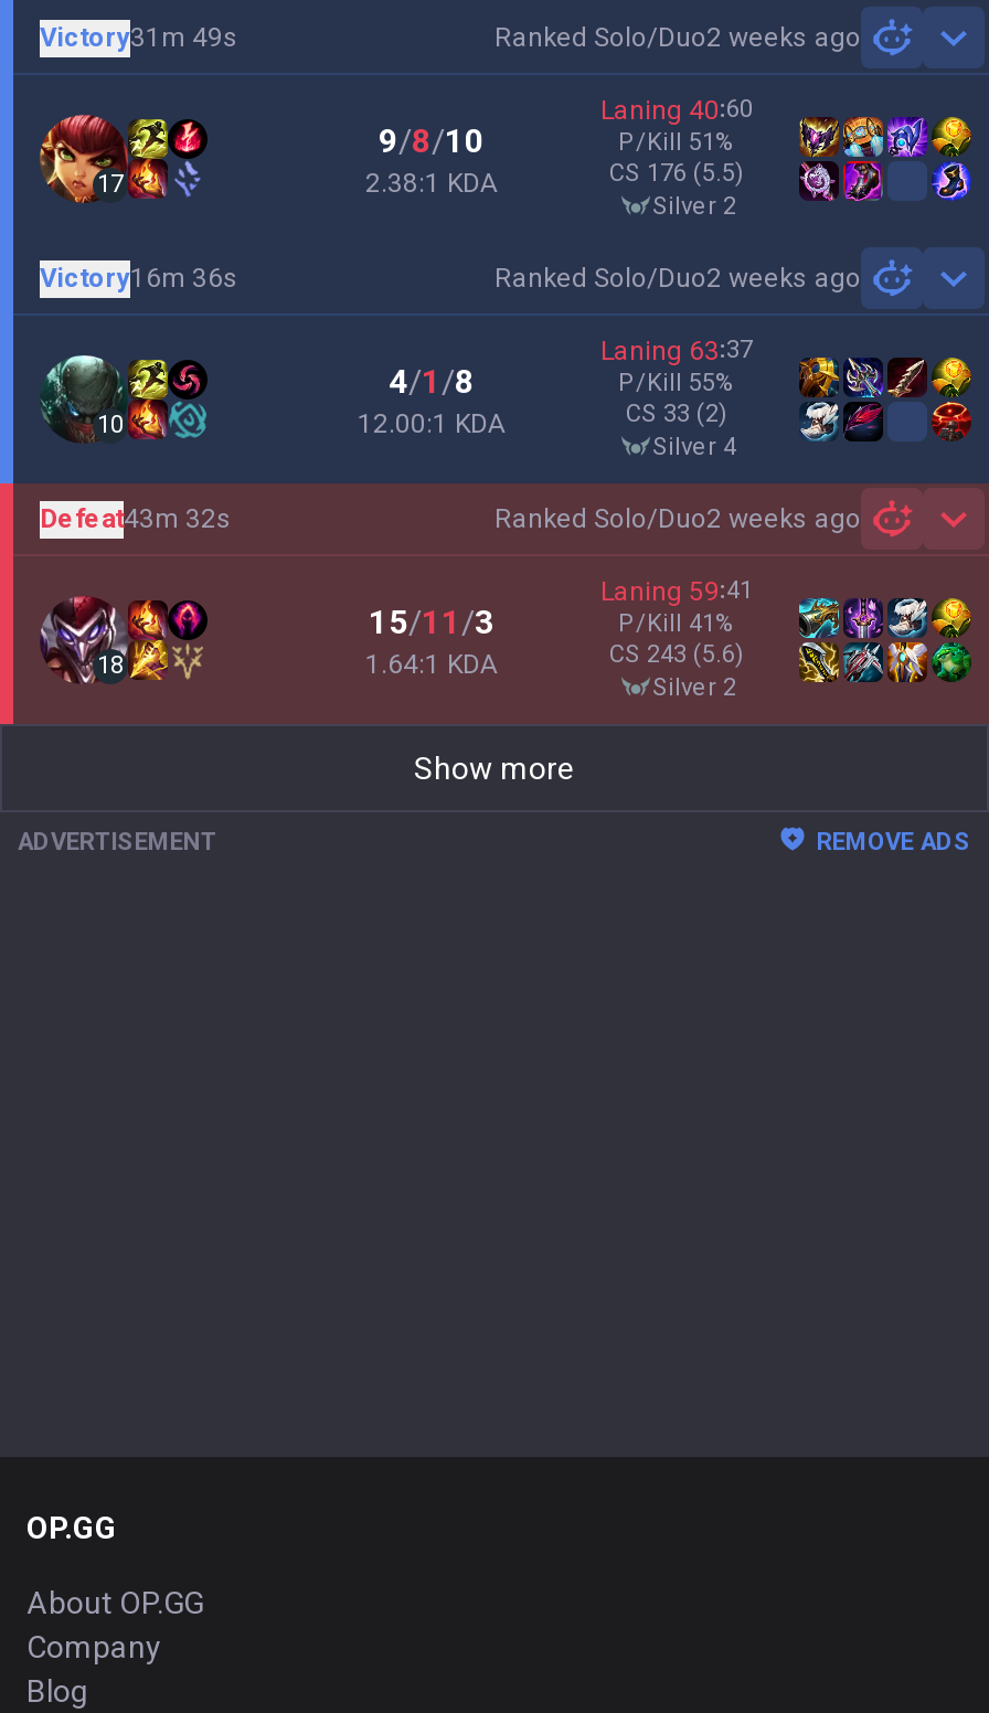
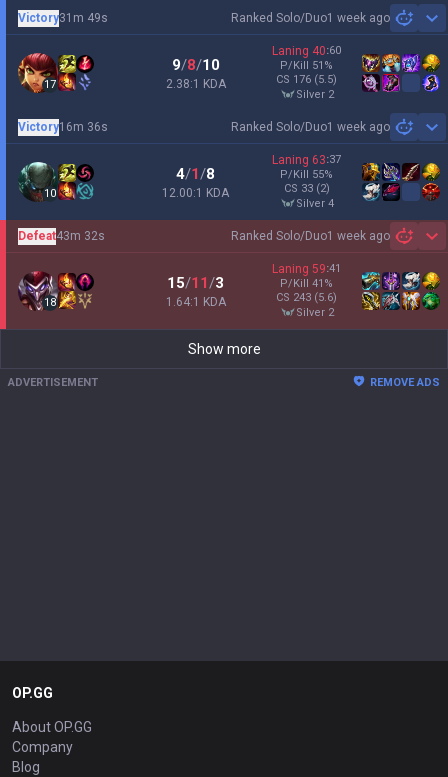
[494,21,861,53] Ranked Solo/Duo2 weeks ago -> [231,10,390,25] Ranked Solo/Duo1 week ago
[494,262,861,294] Ranked Solo/Duo2 weeks ago -> [231,119,390,134] Ranked Solo/Duo1 week ago
[494,502,861,534] Ranked Solo/Duo2 weeks ago -> [231,228,390,243] Ranked Solo/Duo1 week ago

